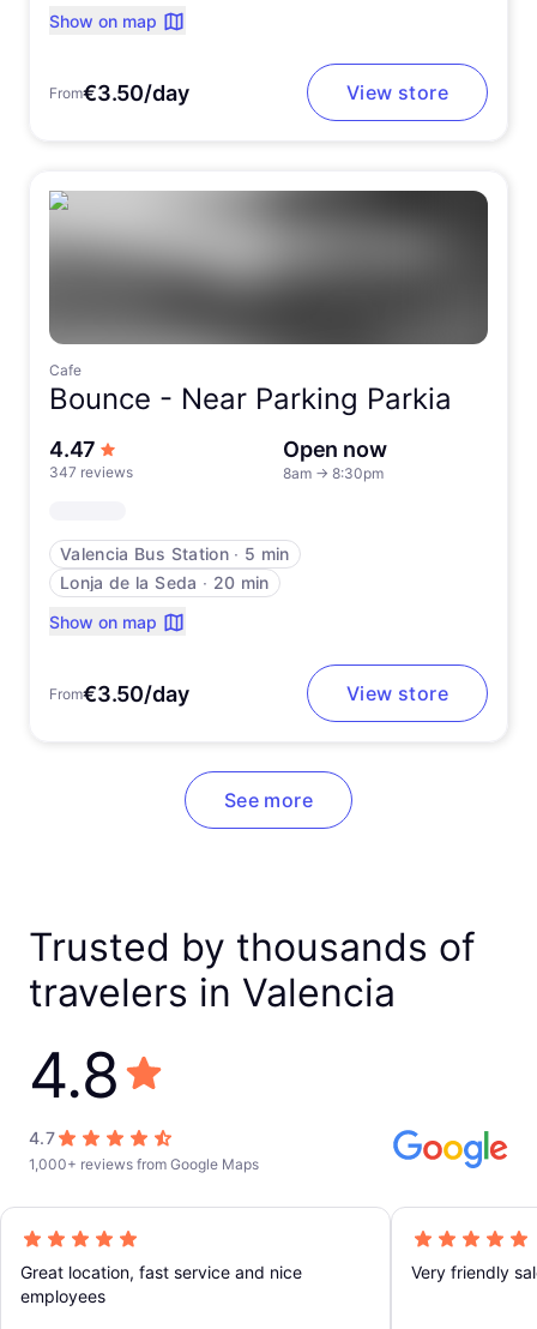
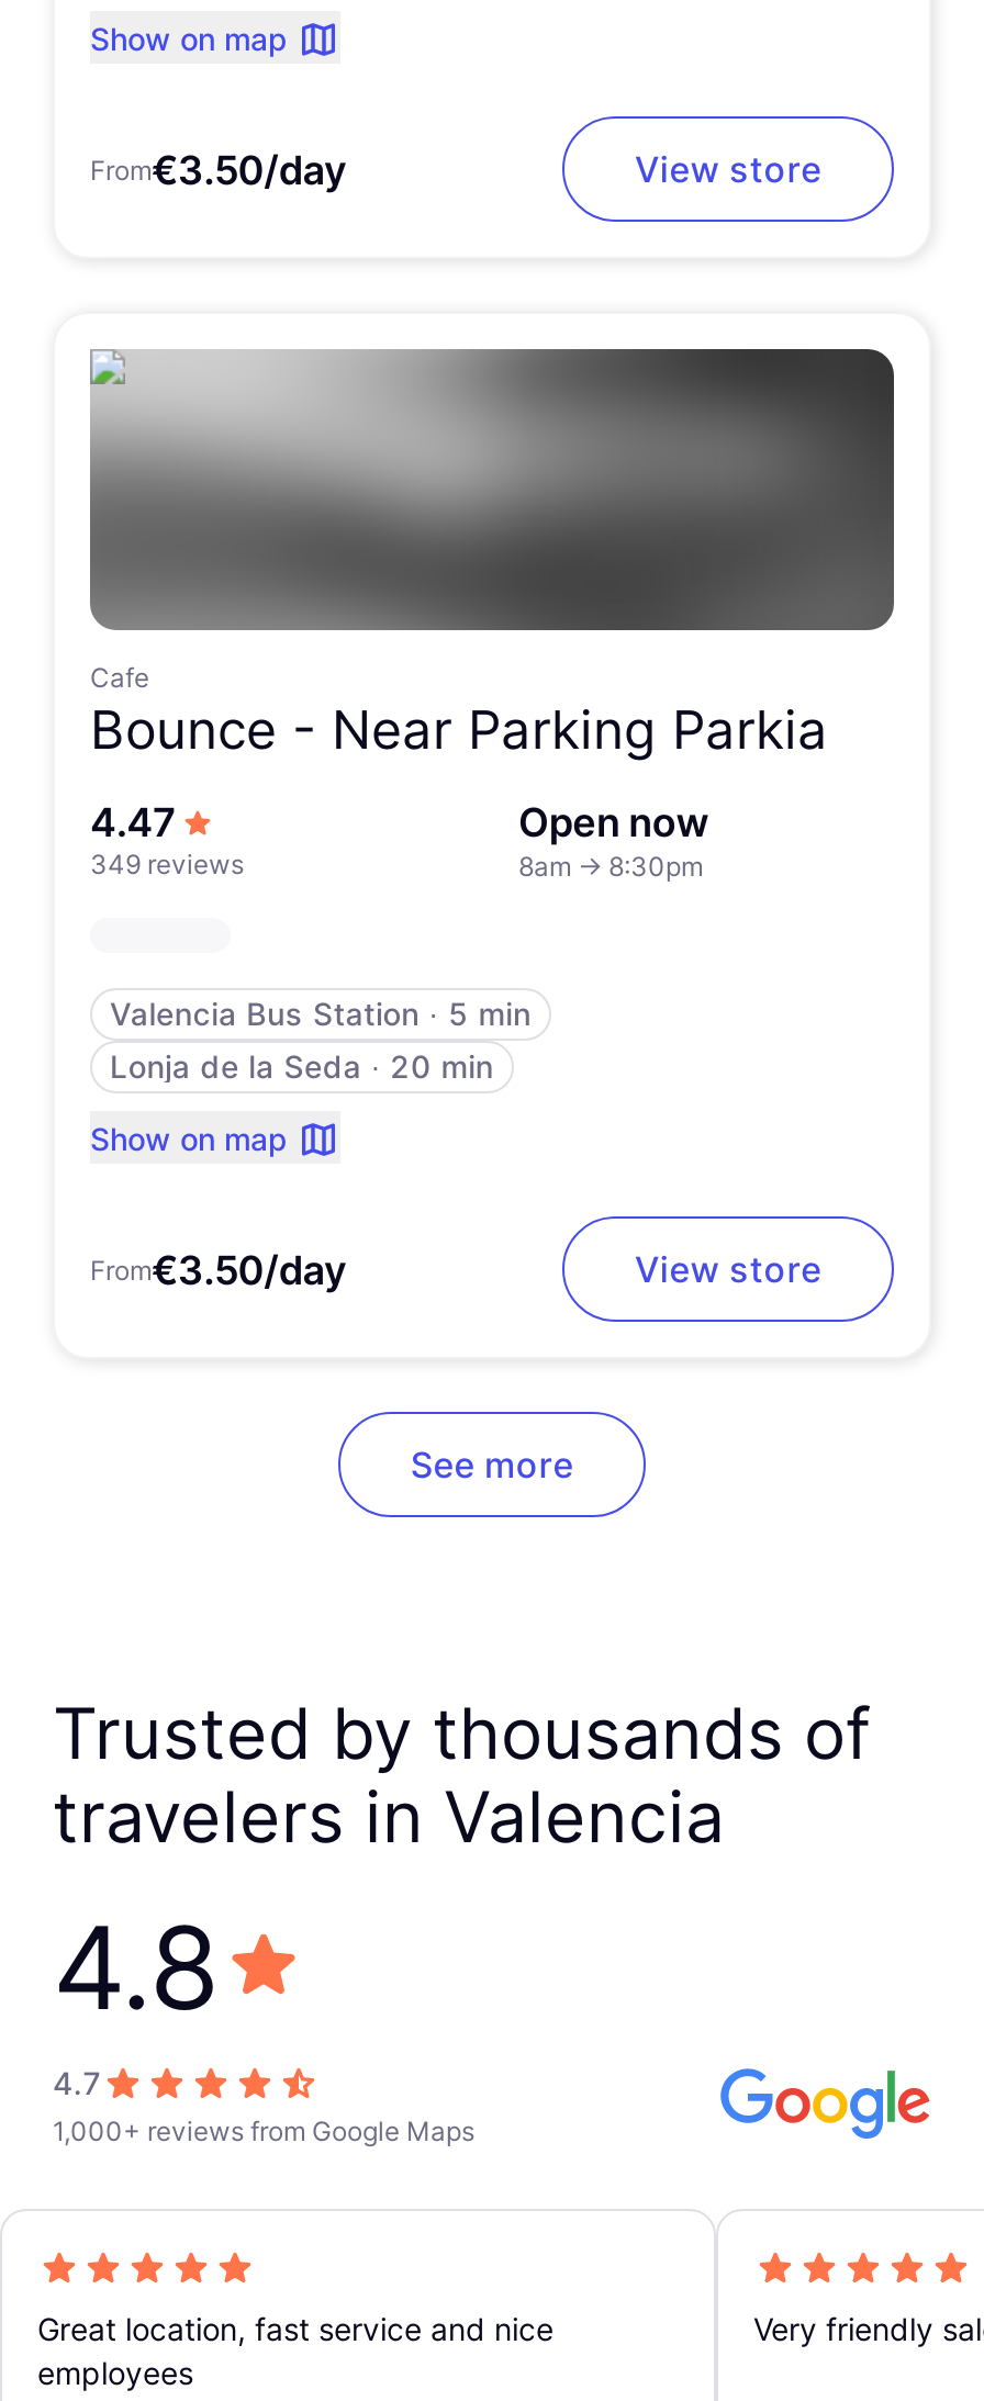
[49,463,133,481] 347 reviews -> [90,848,244,880] 349 reviews

